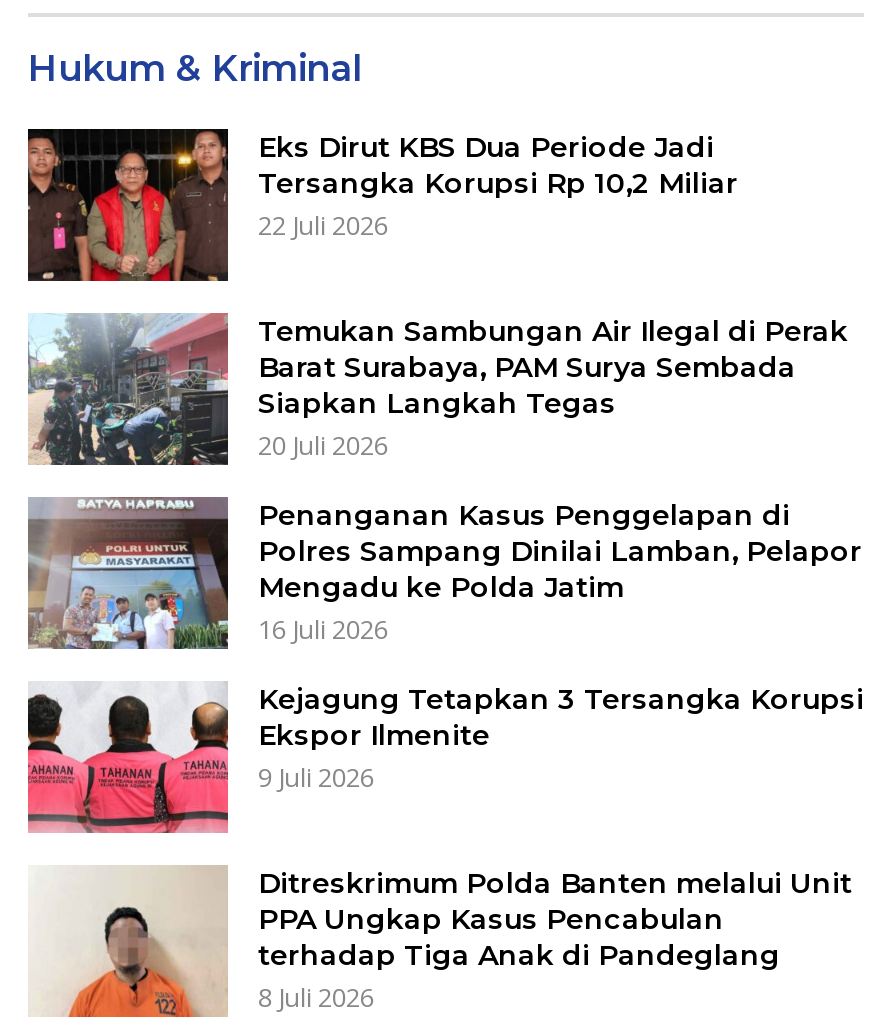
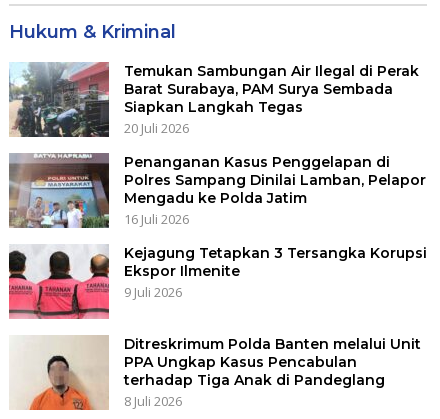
[26,127,738,283] [image] | Eks Dirut KBS Dua Periode Jadi | Tersangka Korupsi Rp 10,2 Miliar | 22 Juli 2026 -> none

